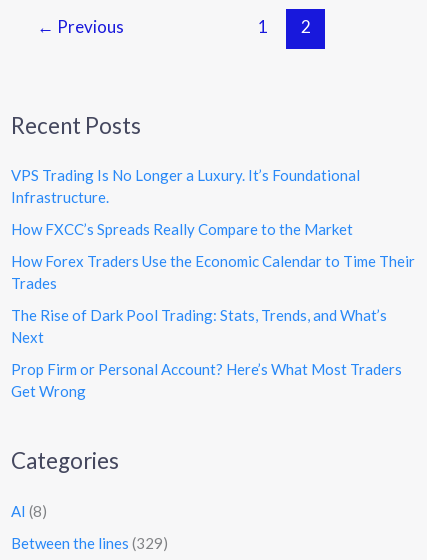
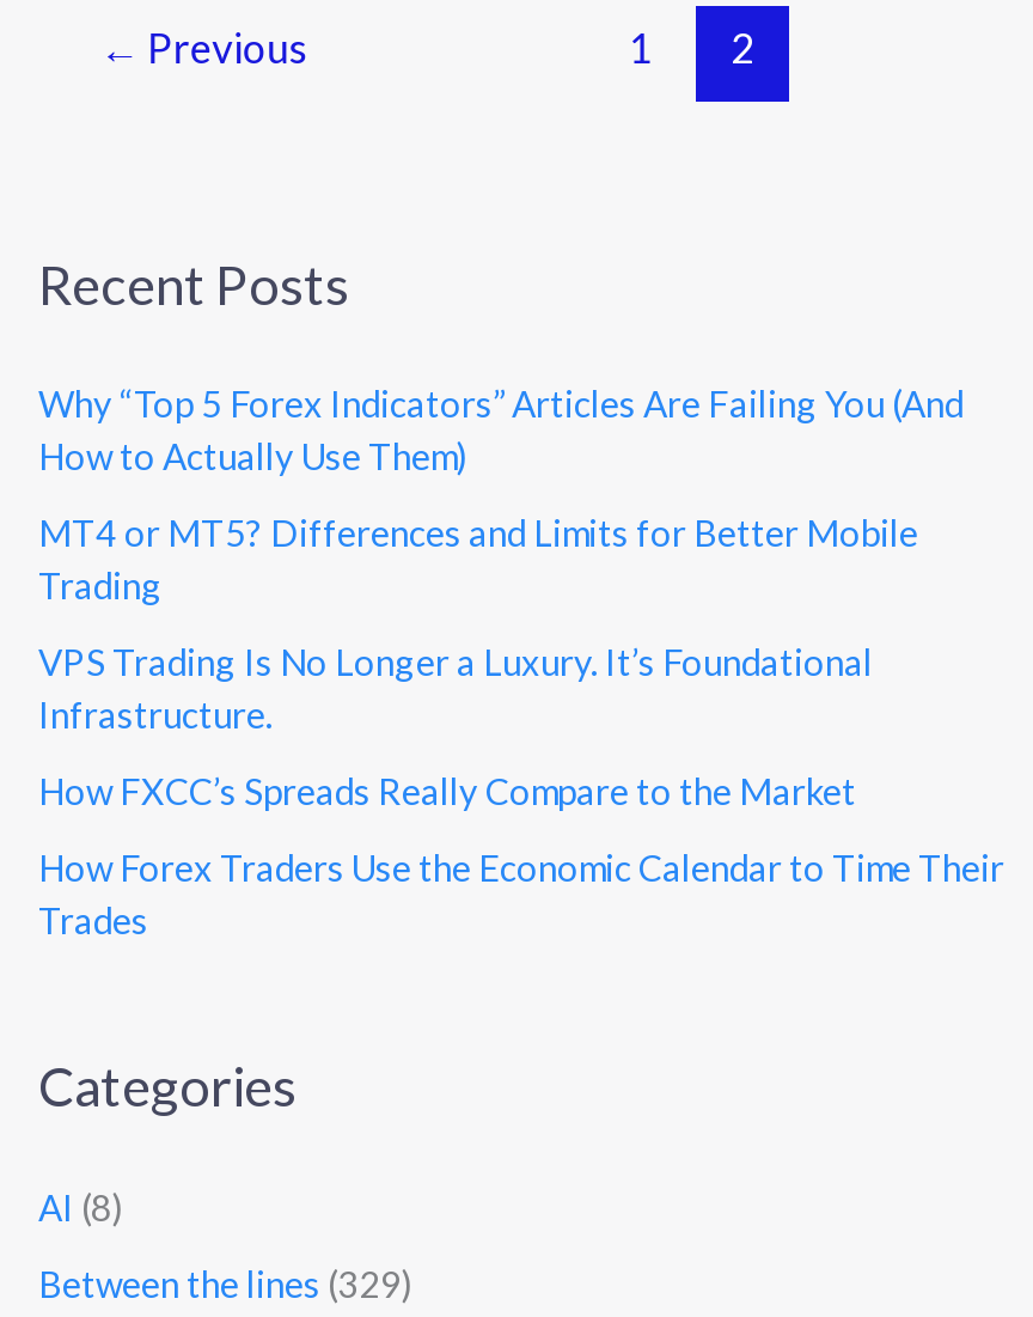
none -> [38,382,964,607] Why “Top 5 Forex Indicators” Articles Are Failing You (And | How to Actually Use Them) | MT4 or MT5? Differences and Limits for Better Mobile | Trading
moved [11,166,415,292] -> [38,641,1004,942]: VPS Trading Is No Longer a Luxury. It’s Foundational | Infrastructure. | How FXCC’s Spreads Really Compare to the Market | How Forex Traders Use the Economic Calendar to Time Their | Trades
[11,306,402,400] The Rise of Dark Pool Trading: Stats, Trends, and What’s | Next | Prop Firm or Personal Account? Here’s What Most Traders | Get Wrong -> none

